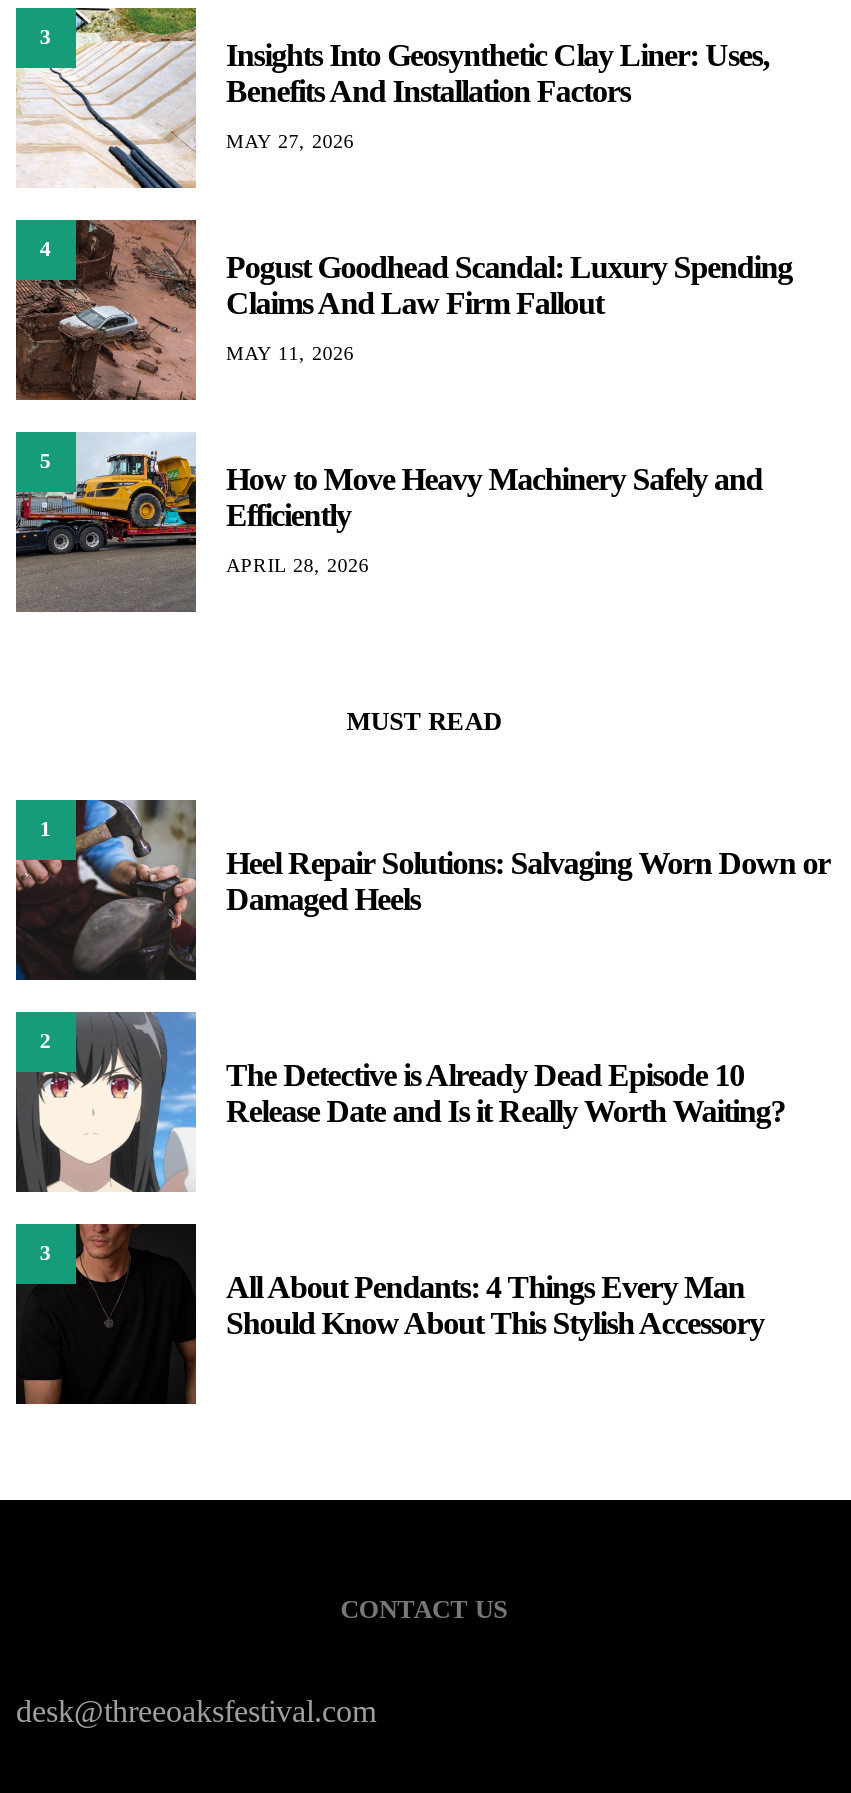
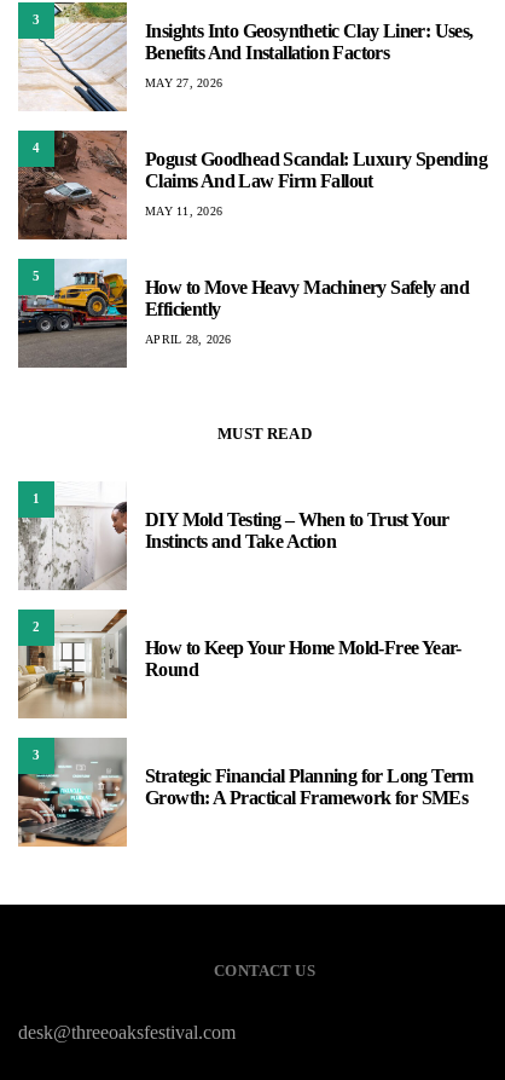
[14,798,830,982] [image] | Heel Repair Solutions: Salvaging Worn Down or | Damaged Heels -> [18,481,449,590] [image] | DIY Mold Testing – When to Trust Your | Instincts and Take Action
[16,1010,785,1194] [image] | The Detective is Already Dead Episode 10 | Release Date and Is it Really Worth Waiting? -> [17,608,461,718] [image] | How to Keep Your Home Mold-Free Year- | Round
[14,1224,764,1406] [image] | All About Pendants: 4 Things Every Man | Should Know About This Stylish Accessory -> [17,738,473,848] [image] | Strategic Financial Planning for Long Term | Growth: A Practical Framework for SMEs

